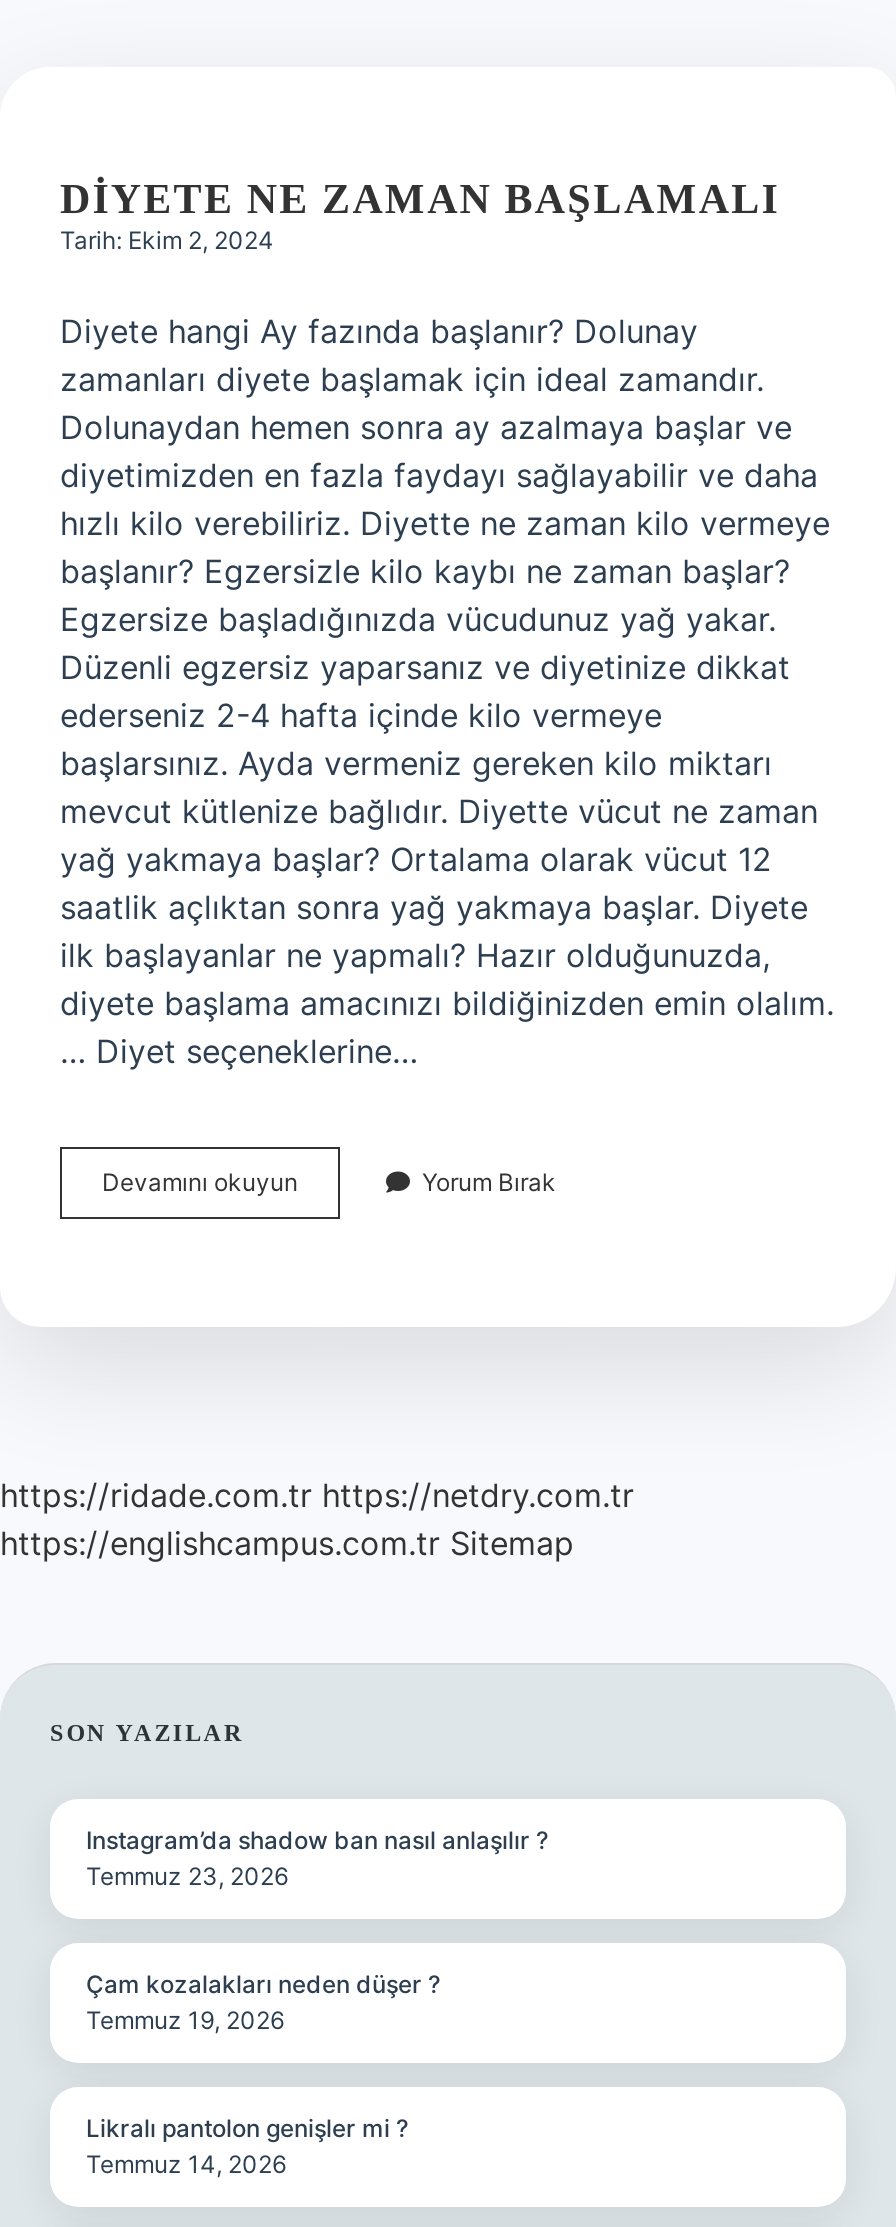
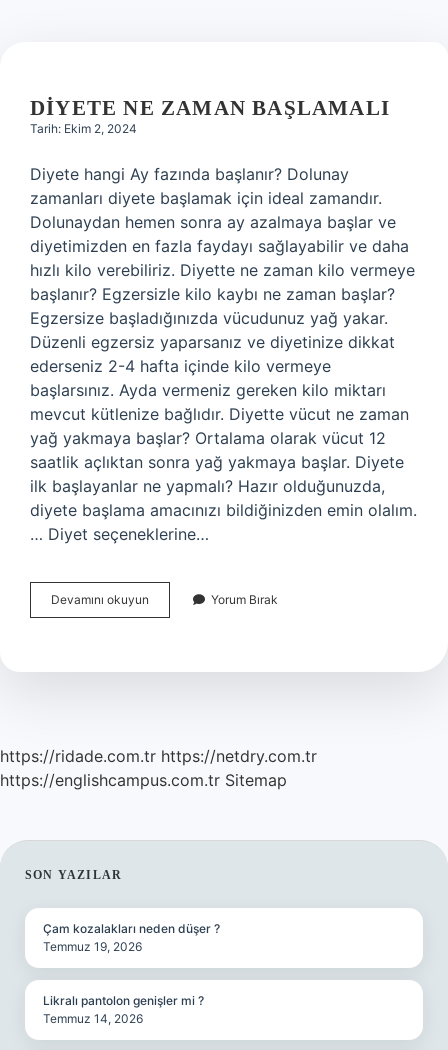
[86,1825,548,1891] Instagram’da shadow ban nasıl anlaşılır ? | Temmuz 23, 2026 -> none

